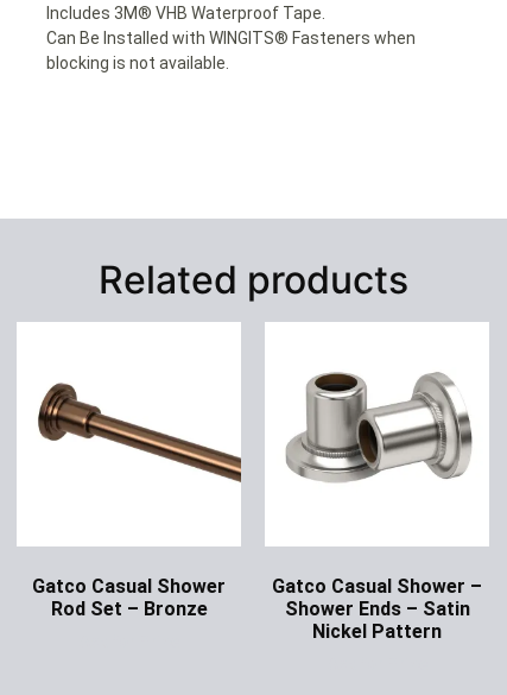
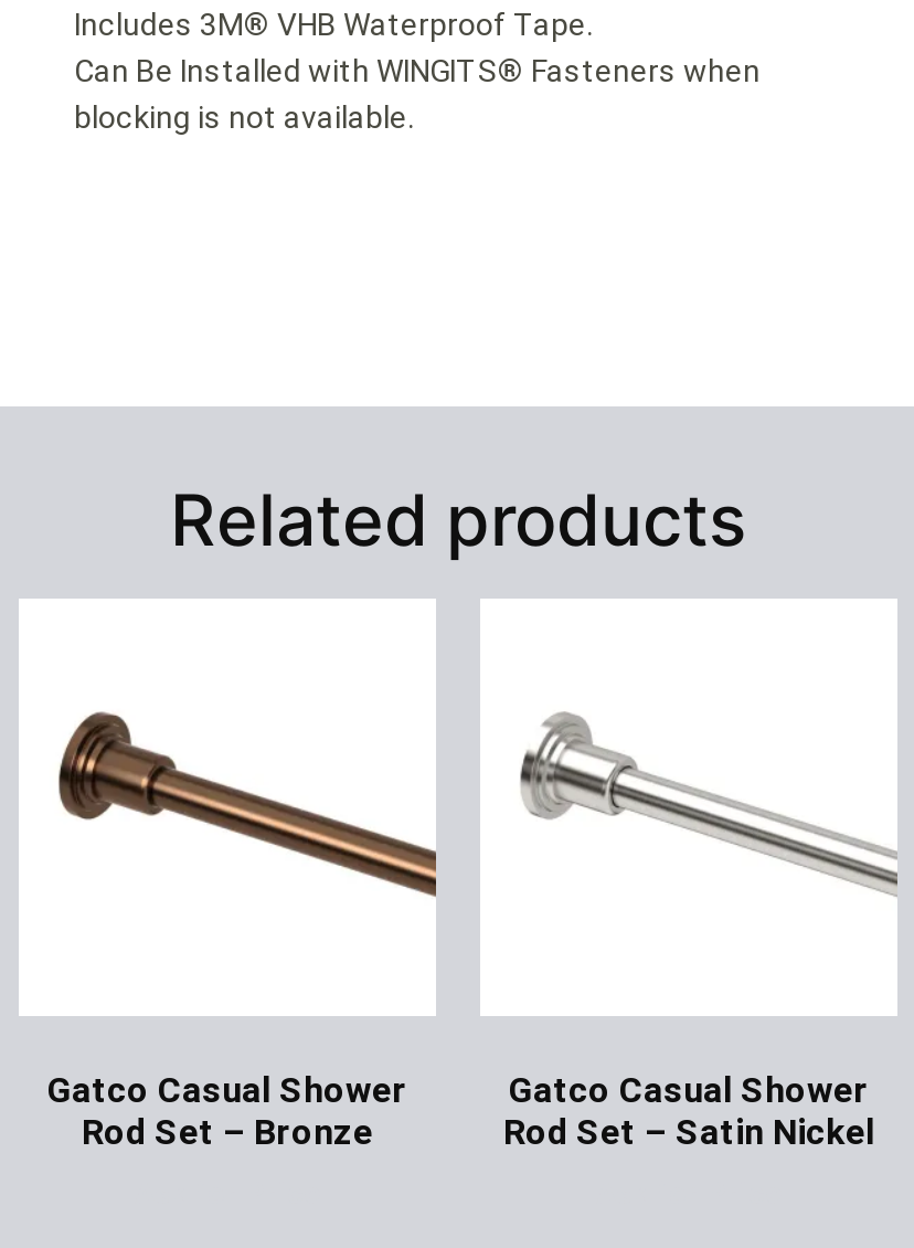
[285,371,489,484] [image] -> [518,694,900,897] [image]
[272,575,482,642] Gatco Casual Shower – | Shower Ends – Satin | Nickel Pattern -> [503,1068,874,1152] Gatco Casual Shower | Rod Set – Satin Nickel

